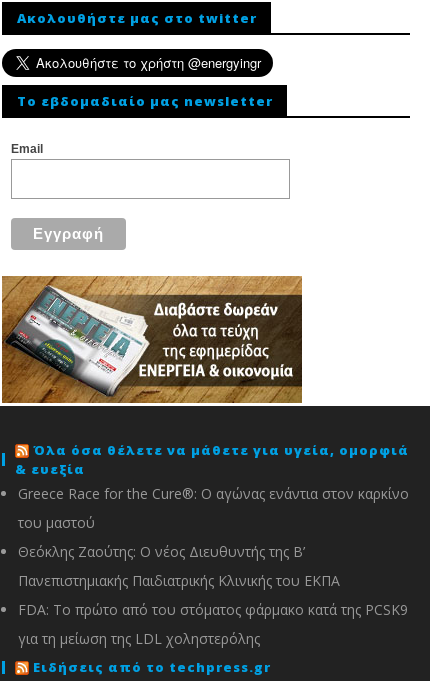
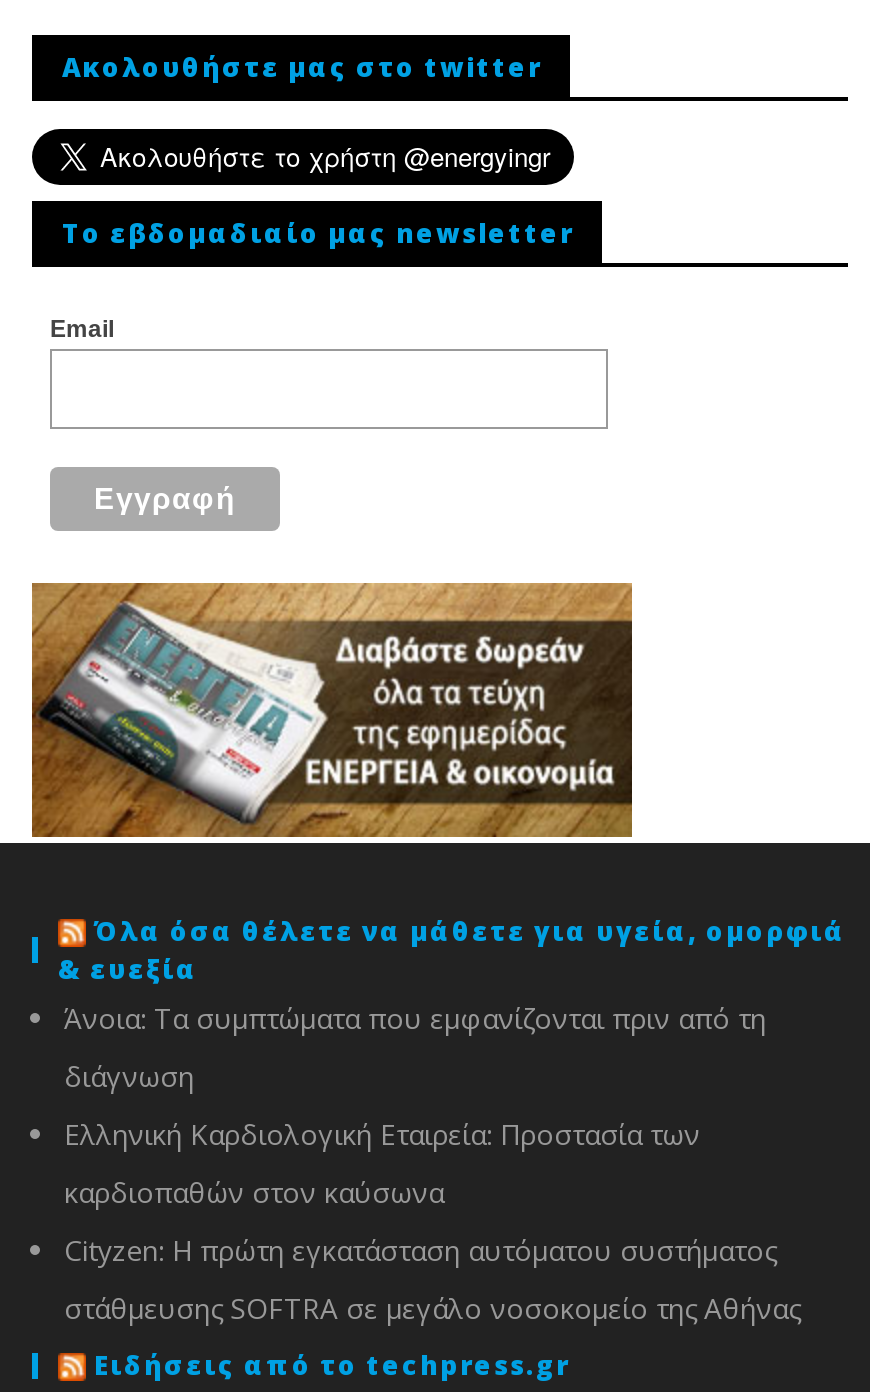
[18,484,409,503] Greece Race for the Cure®: O αγώνας ενάντια στον καρκίνο -> [64,999,766,1037] Άνοια: Τα συμπτώματα που εμφανίζονται πριν από τη
[18,513,95,532] του μαστού -> [64,1057,194,1095] διάγνωση
[18,542,305,561] Θεόκλης Ζαούτης: O νέος Διευθυντής της Β’ -> [64,1115,700,1153] Ελληνική Καρδιολογική Εταιρεία: Προστασία των
[18,571,340,590] Πανεπιστημιακής Παιδιατρικής Κλινικής του ΕΚΠΑ -> [64,1173,444,1211] καρδιοπαθών στον καύσωνα
[18,600,408,619] FDA: Το πρώτο από του στόματος φάρμακο κατά της PCSK9 -> [64,1231,776,1269] Cityzen: H πρώτη εγκατάσταση αυτόματου συστήματος
[18,629,260,648] για τη μείωση της LDL χοληστερόλης -> [64,1289,800,1327] στάθμευσης SOFTRA σε μεγάλο νοσοκομείo της Αθήνας

